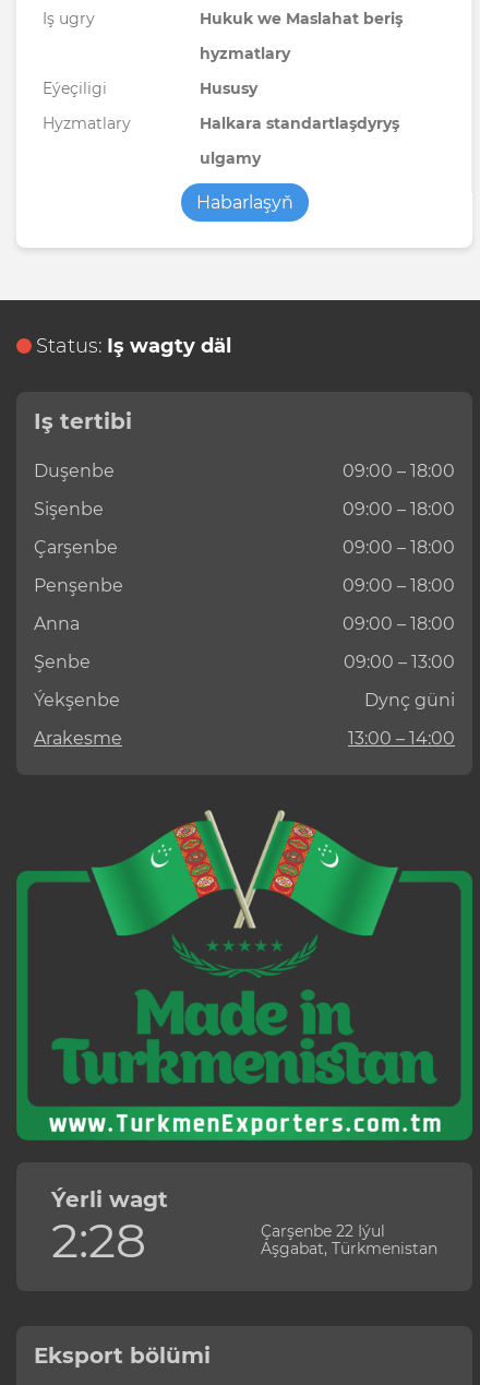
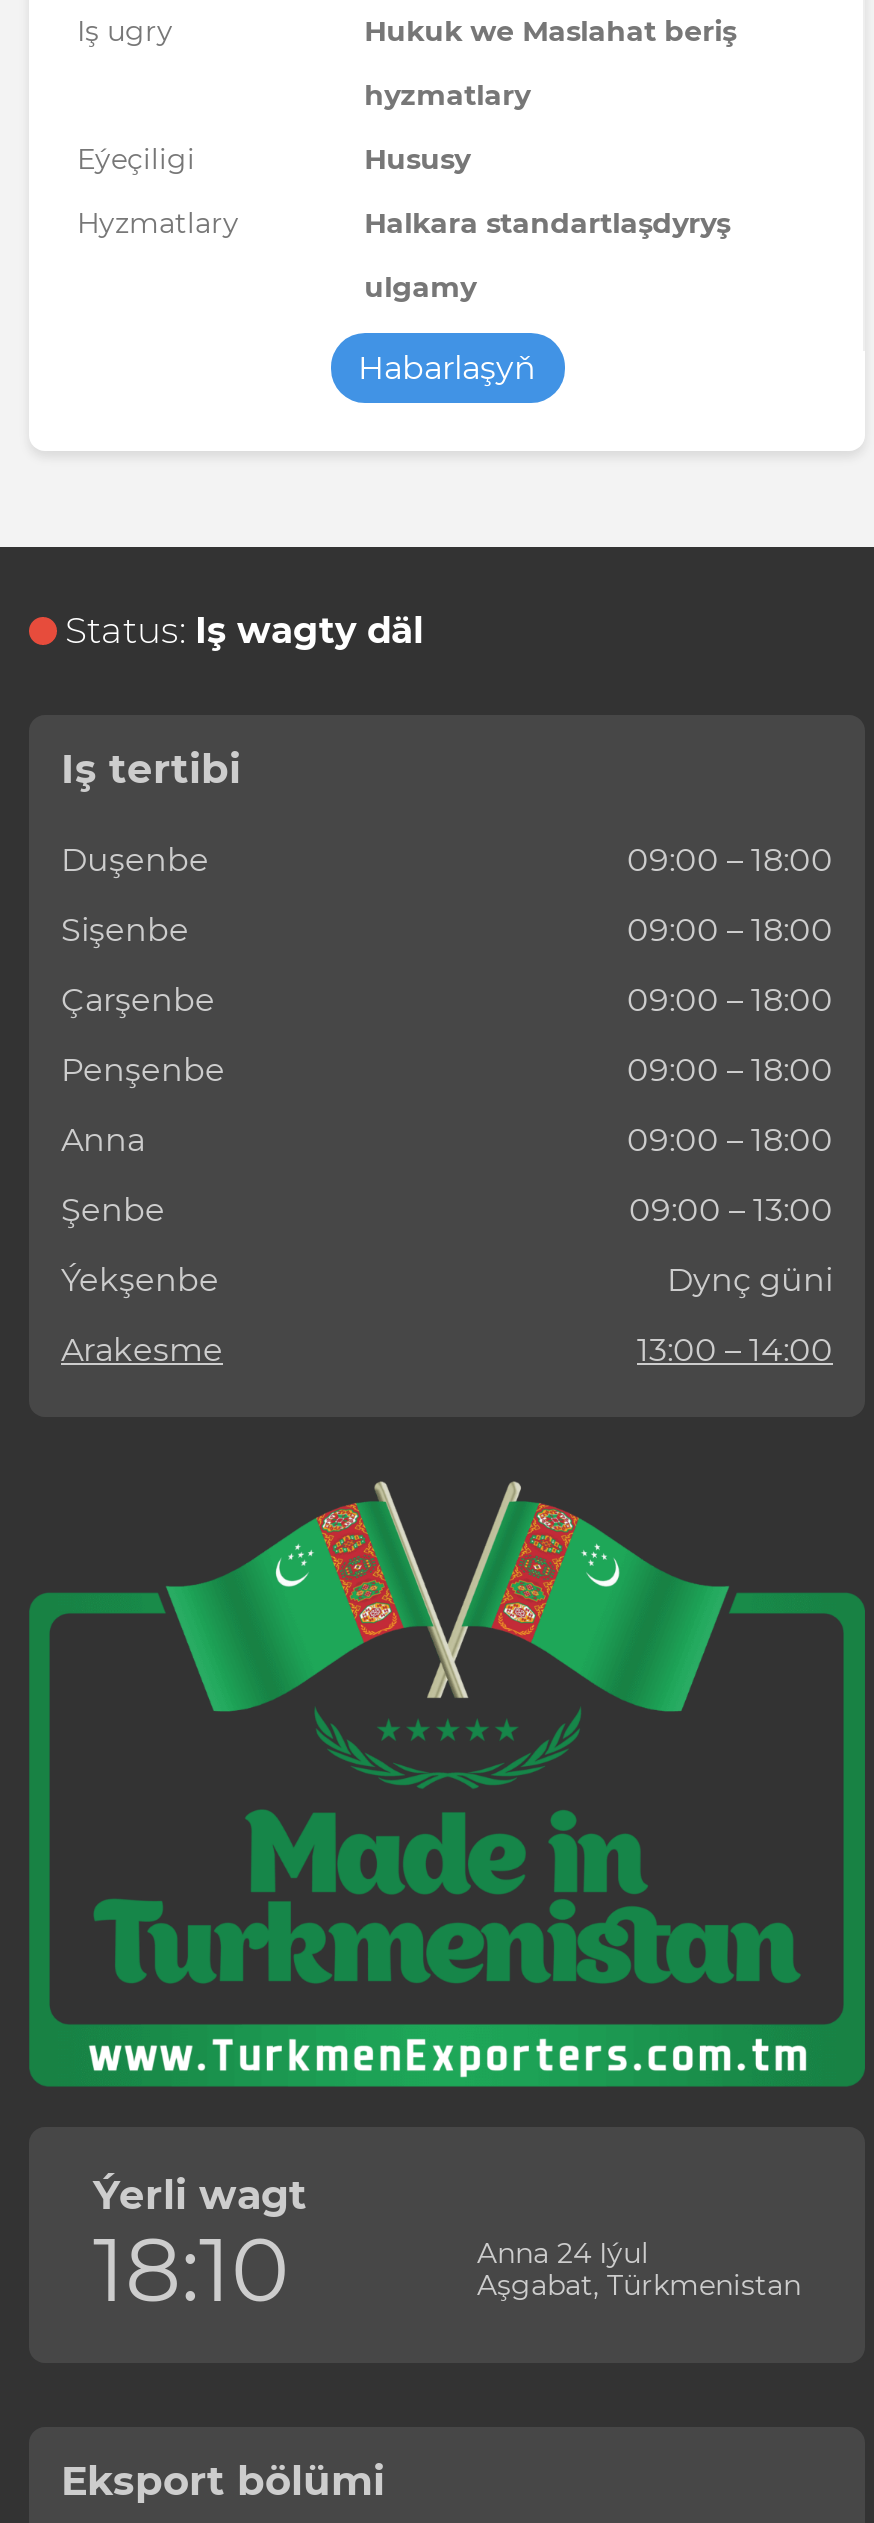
[51,1210,146,1269] 2:28 -> [93,2214,289,2322] 18:10
[261,1221,385,1240] Çarşenbe 22 Iýul -> [477,2234,649,2270] Anna 24 Iýul

